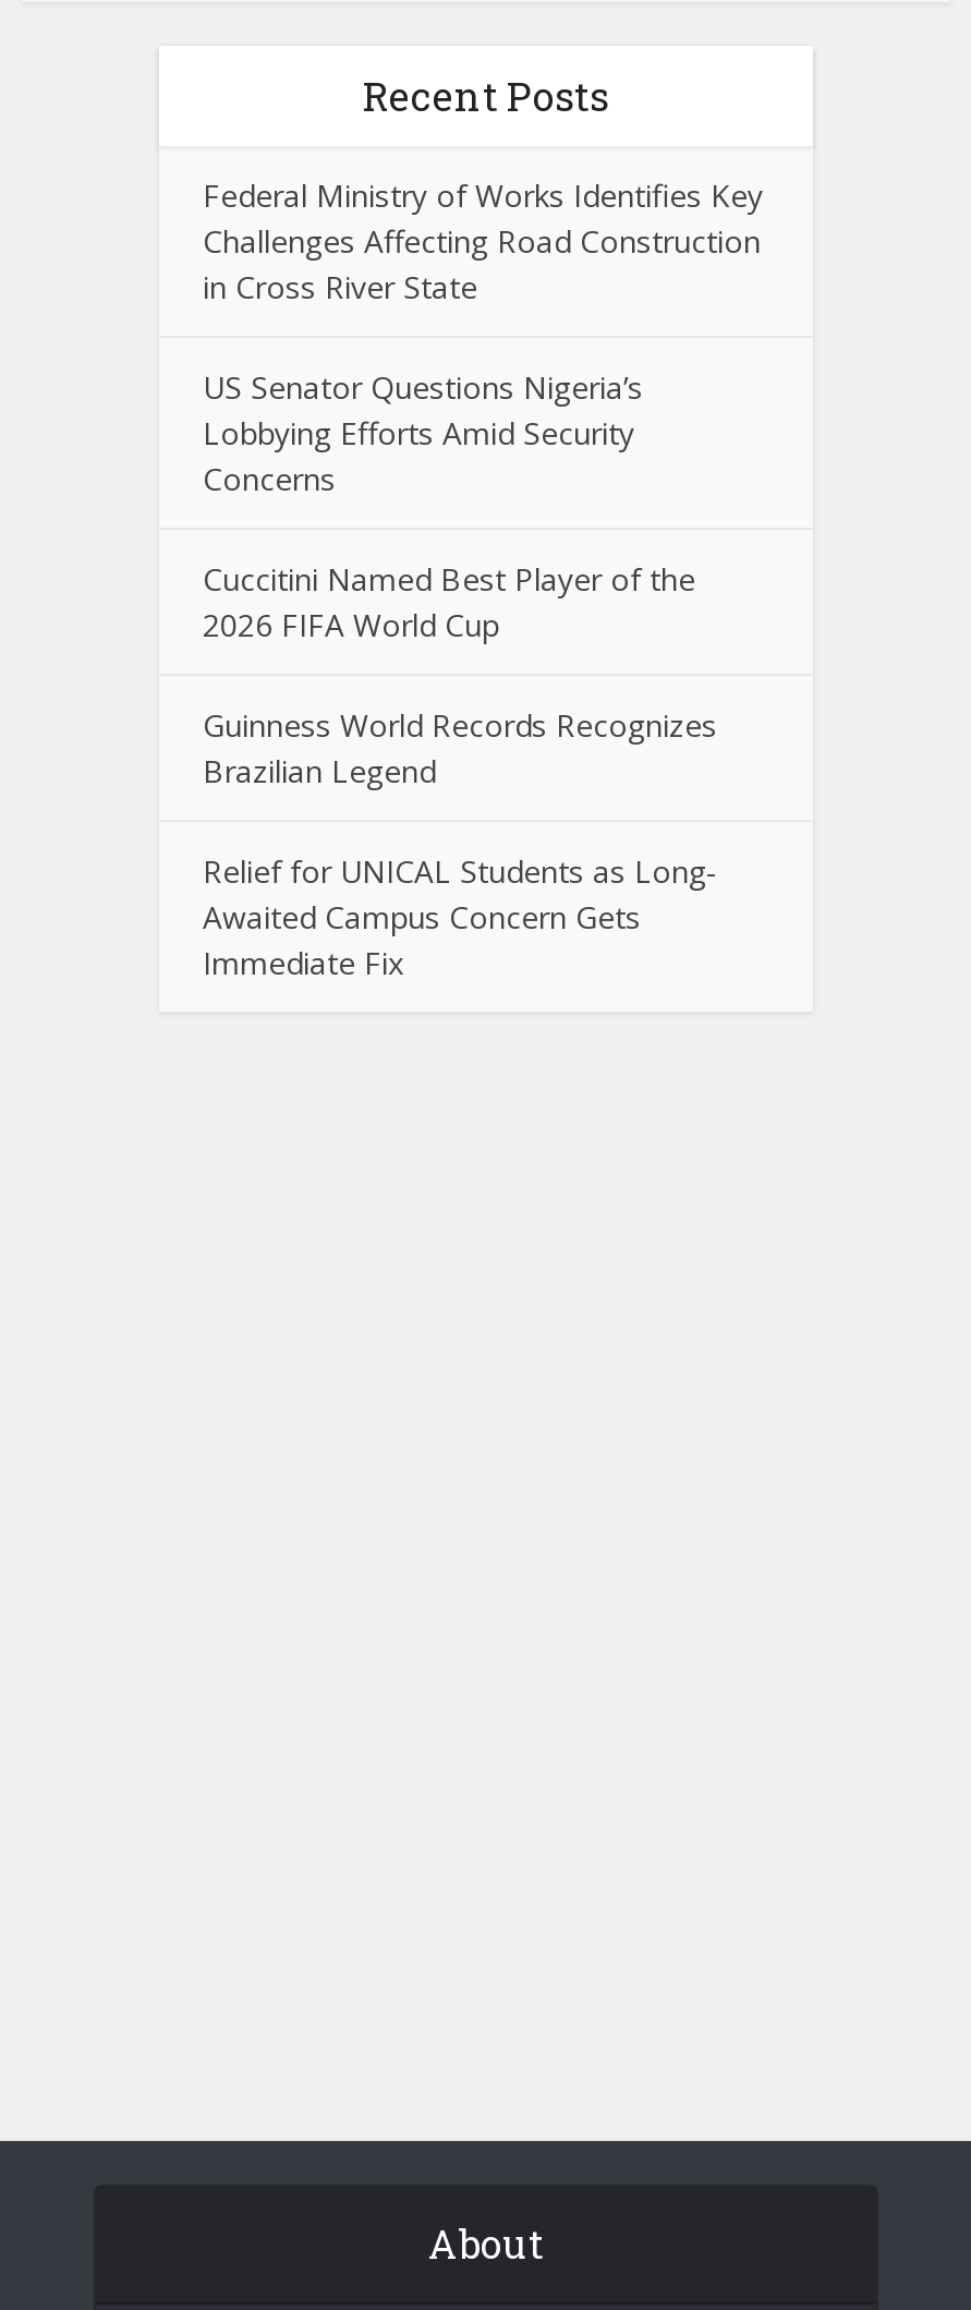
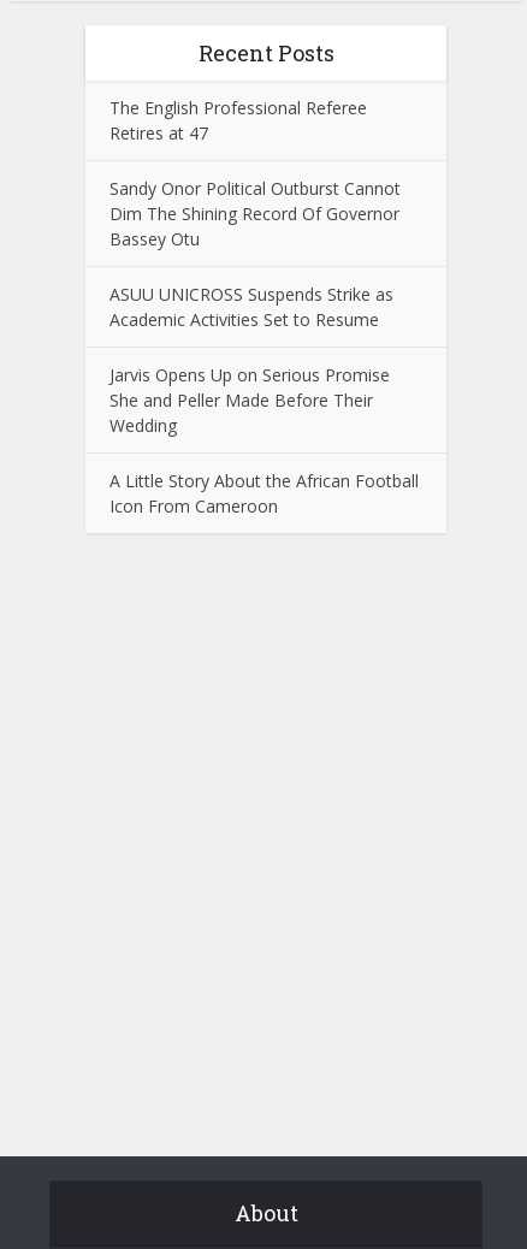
[203,174,763,307] Federal Ministry of Works Identifies Key | Challenges Affecting Road Construction | in Cross River State -> [109,96,367,144] The English Professional Referee | Retires at 47
[203,366,643,499] US Senator Questions Nigeria’s | Lobbying Efforts Amid Security | Concerns -> [109,177,401,250] Sandy Onor Political Outburst Cannot | Dim The Shining Record Of Governor | Bassey Otu
[203,557,695,645] Cuccitini Named Best Player of the | 2026 FIFA World Cup -> [109,282,393,331] ASUU UNICROSS Suspends Strike as | Academic Activities Set to Resume
[203,704,717,791] Guinness World Records Recognizes | Brazilian Legend -> [109,363,390,436] Jarvis Opens Up on Serious Promise | She and Peller Made Before Their | Wedding
[203,850,717,983] Relief for UNICAL Students as Long- | Awaited Campus Concern Gets | Immediate Fix -> [109,469,419,517] A Little Story About the African Football | Icon From Cameroon

